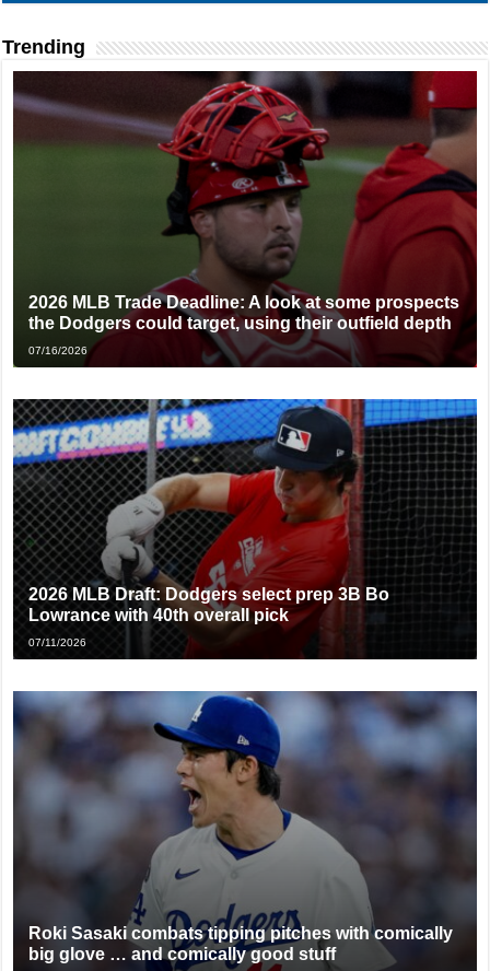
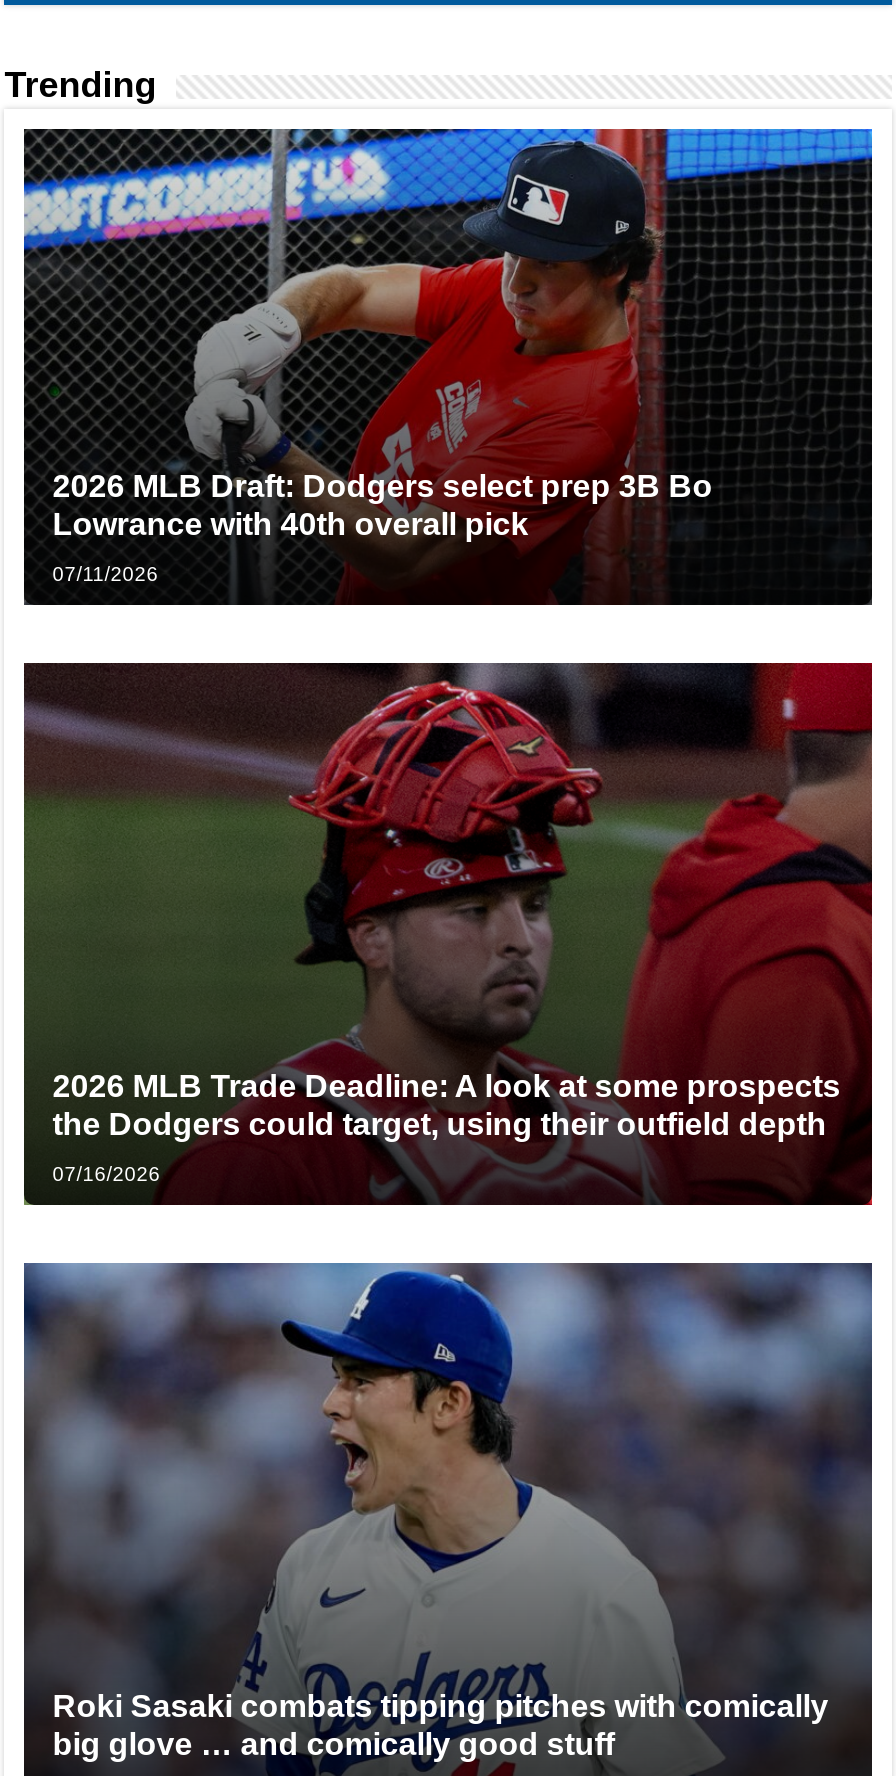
moved [12,69,478,356] -> [22,659,874,1185]: [image] | 2026 MLB Trade Deadline: A look at some prospects | the Dodgers could target, using their outfield depth | 07/16/2026
moved [12,398,478,659] -> [22,127,874,607]: [image] | 2026 MLB Draft: Dodgers select prep 3B Bo | Lowrance with 40th overall pick | 07/11/2026

